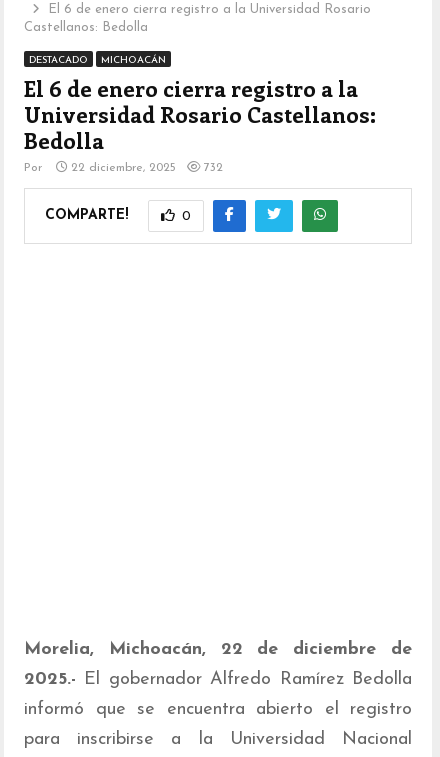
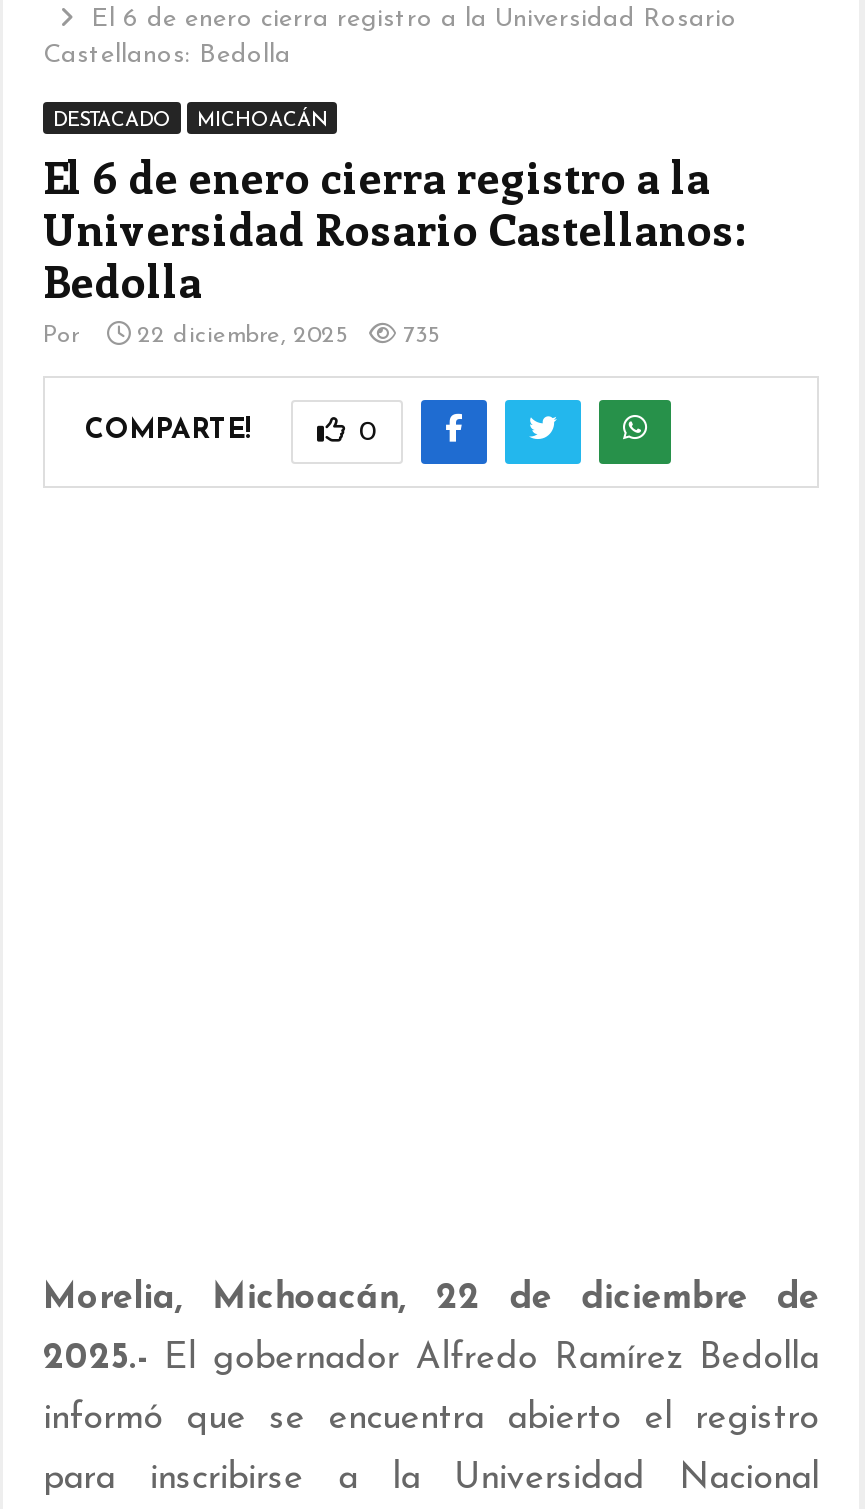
[204,162,223,174] 732 -> [403,325,439,349] 735

